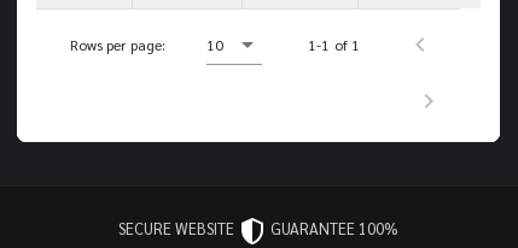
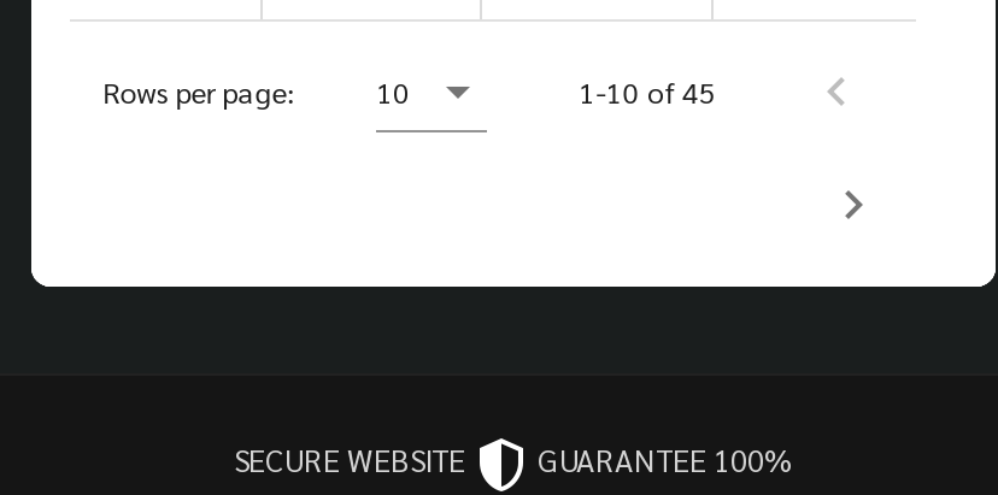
[308,35,360,54] 1-1 of 1 -> [579,72,716,110] 1-10 of 45

